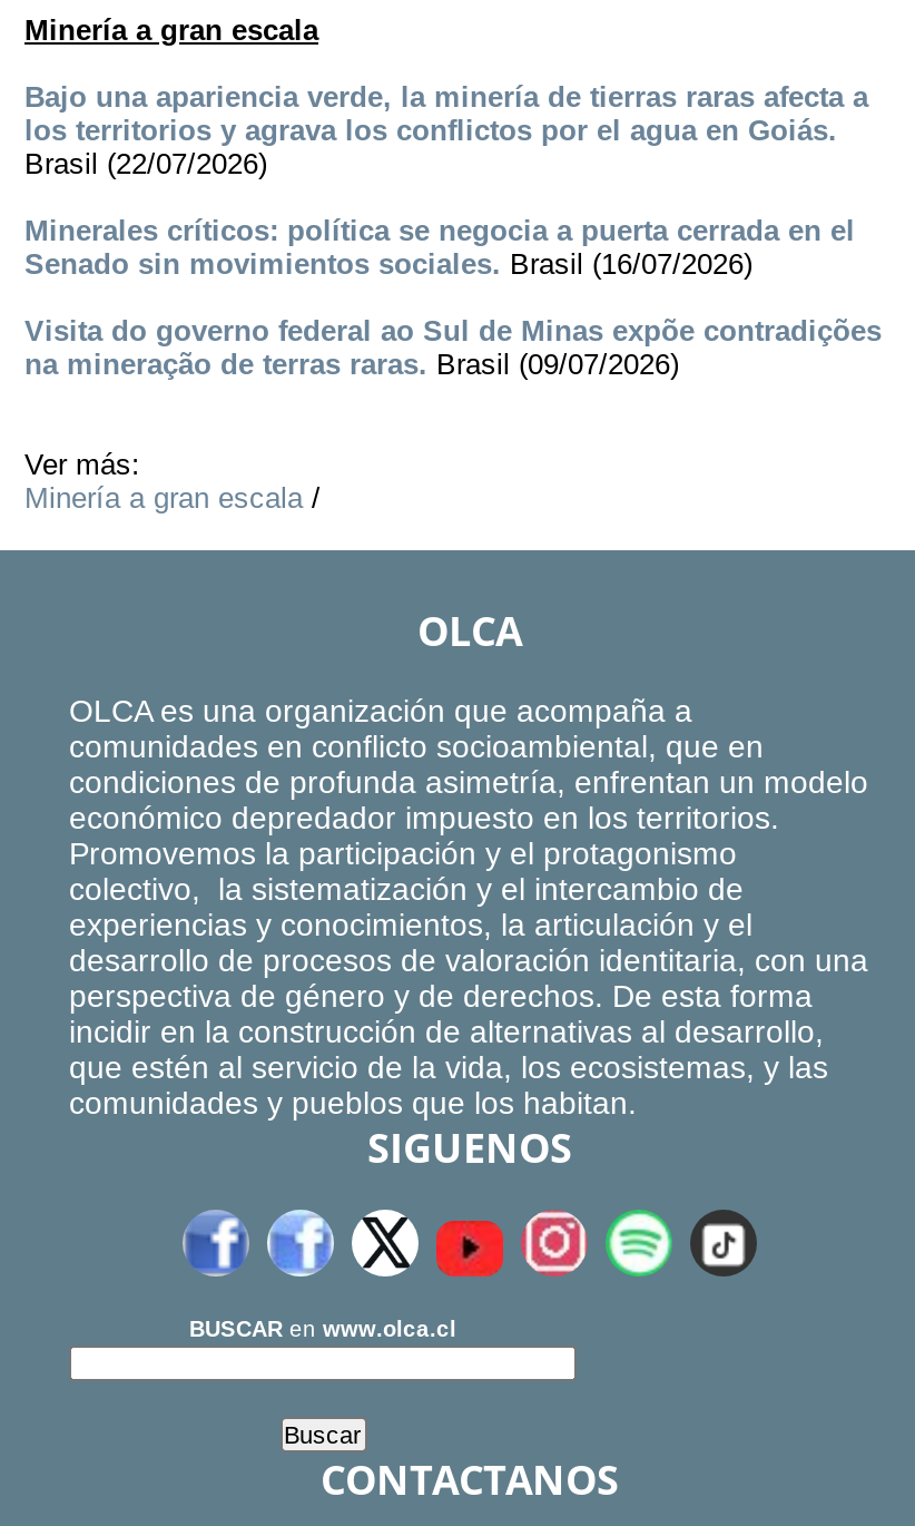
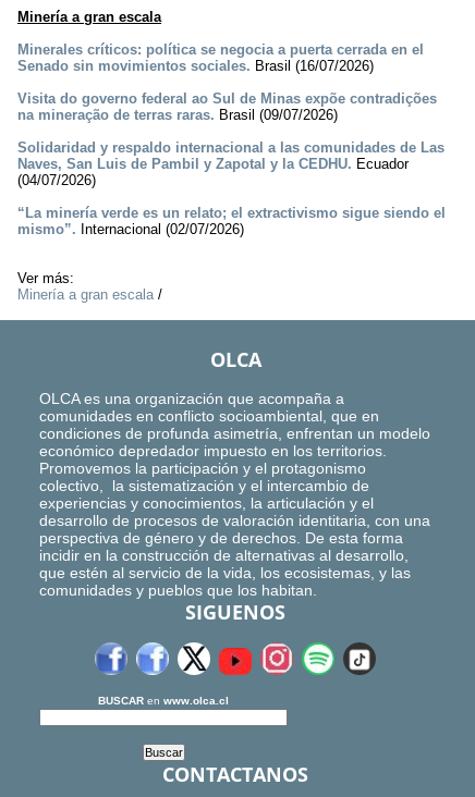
[24,81,868,181] Bajo una apariencia verde, la minería de tierras raras afecta a | los territorios y agrava los conflictos por el agua en Goiás. | Brasil (22/07/2026) -> none
moved [24,215,882,382] -> [17,42,437,123]: Minerales críticos: política se negocia a puerta cerrada en el | Senado sin movimientos sociales. Brasil (16/07/2026) | Visita do governo federal ao Sul de Minas expõe contradições | na mineração de terras raras. Brasil (09/07/2026)
none -> [17,140,446,238] Solidaridad y respaldo internacional a las comunidades de Las | Naves, San Luis de Pambil y Zapotal y la CEDHU. Ecuador | (04/07/2026) | “La minería verde es un relato; el extractivismo sigue siendo el | mismo”. Internacional (02/07/2026)

